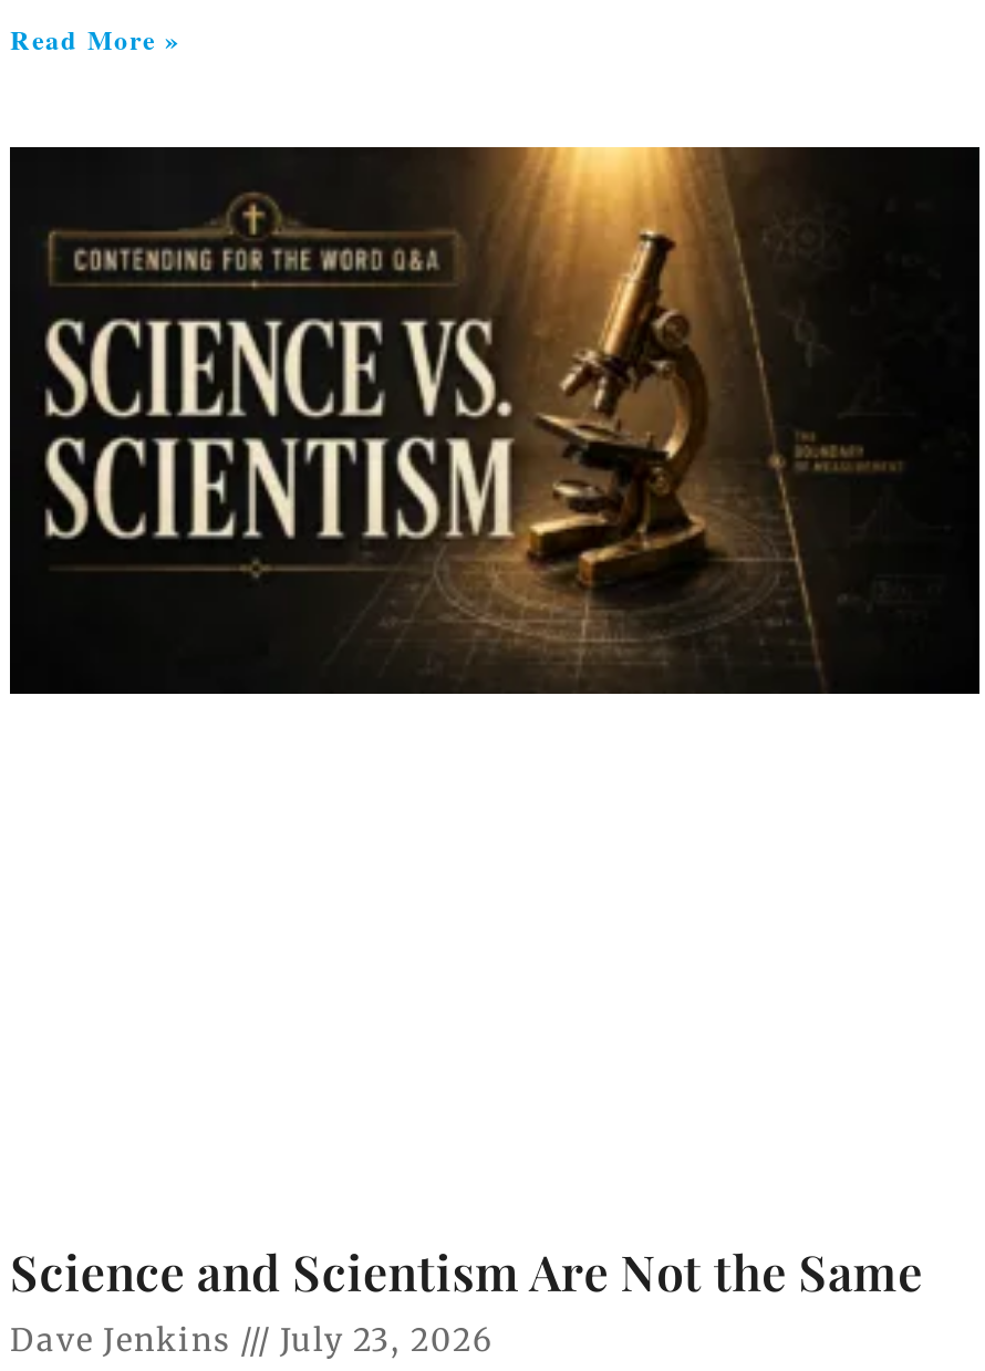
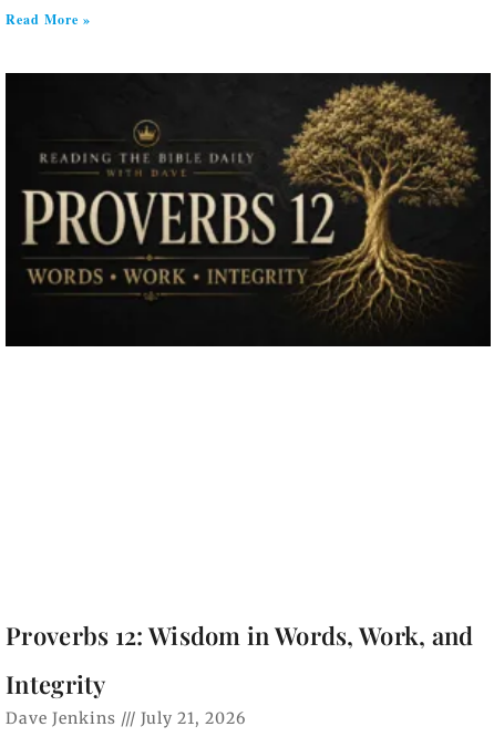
[43,145,933,692] [image] -> [22,72,481,343] [image]
[10,1238,923,1304] Science and Scientism Are Not the Same -> [6,618,474,700] Proverbs 12: Wisdom in Words, Work, and | Integrity
[10,1319,492,1359] Dave Jenkins July 23, 2026 -> [6,708,246,728] Dave Jenkins July 21, 2026

